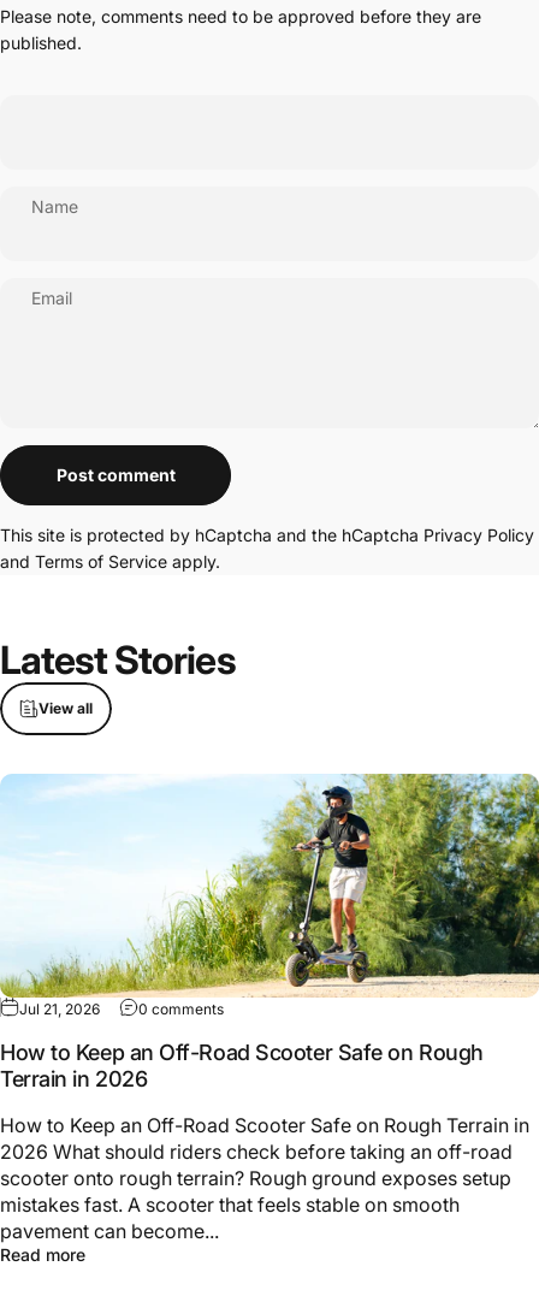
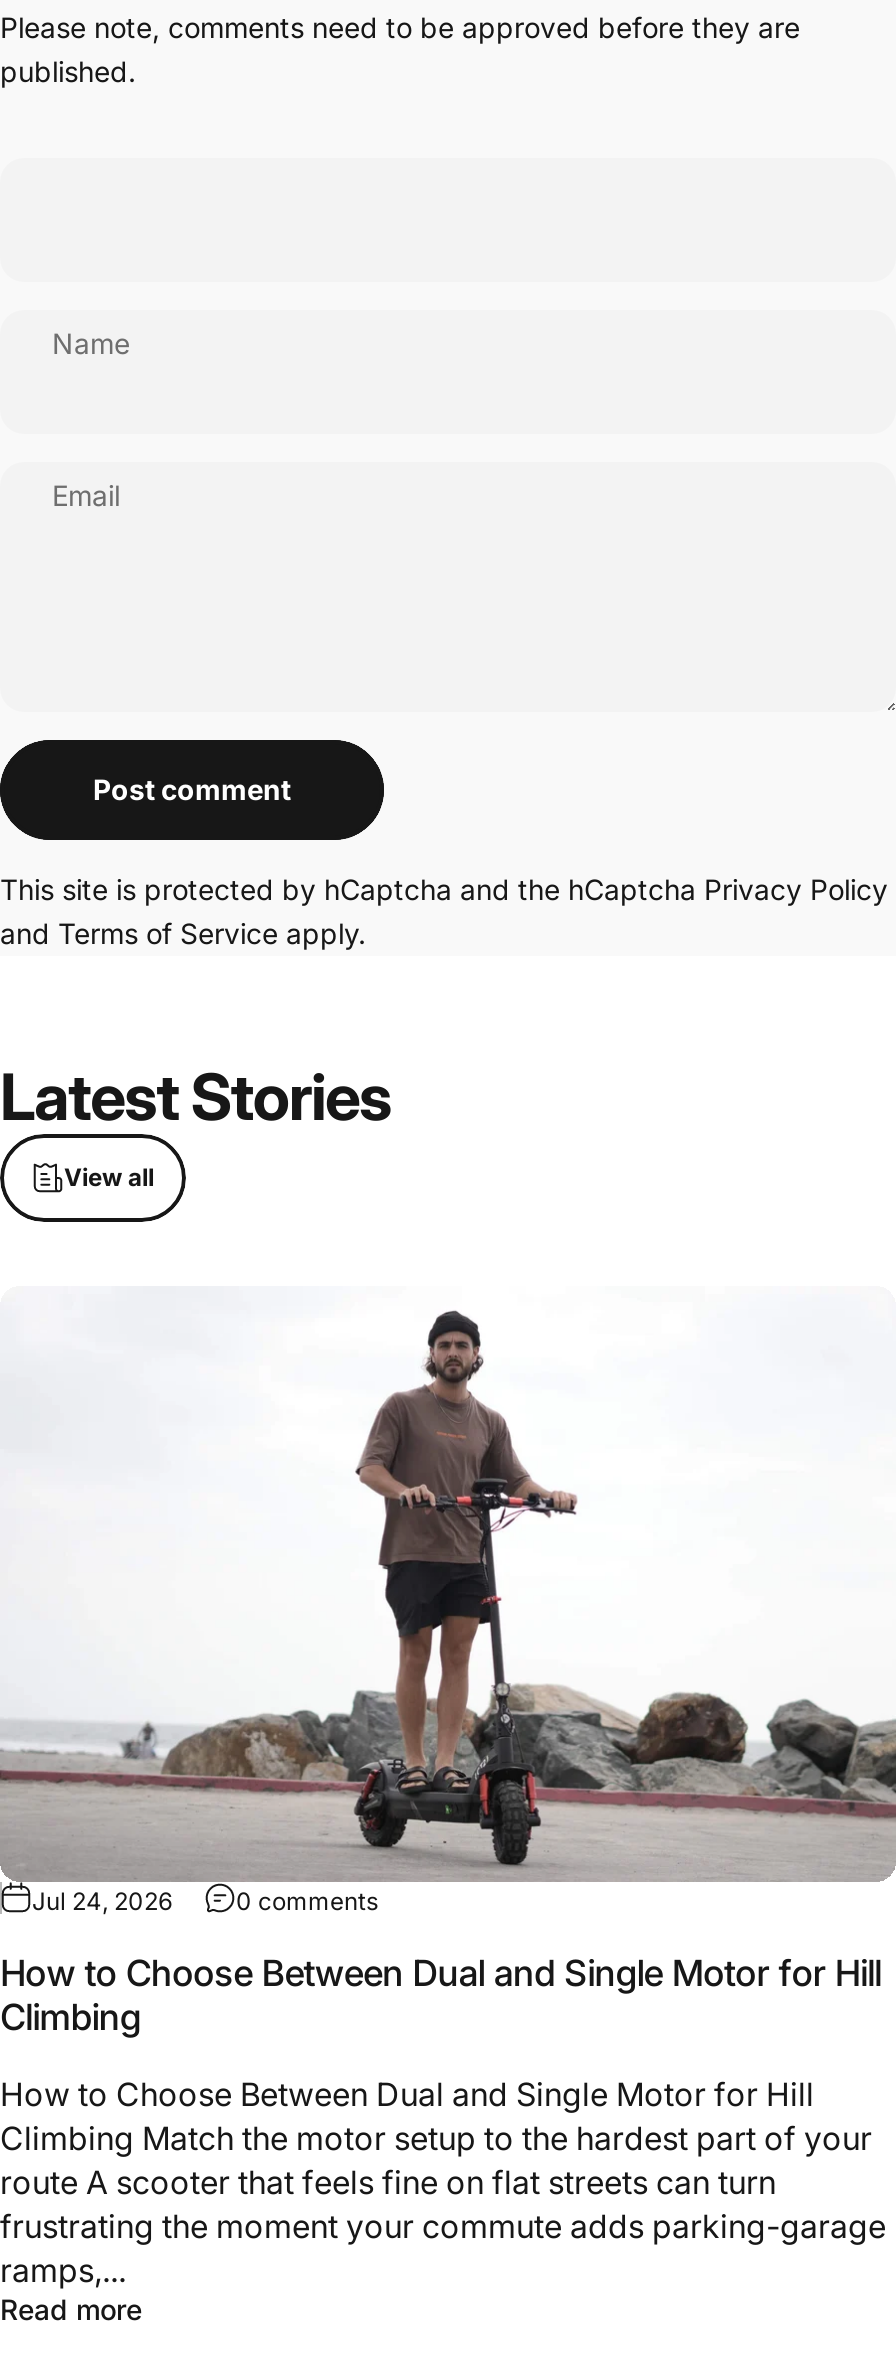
[4,773,535,1019] [image] | Jul 21, 2026 -> [6,1308,890,1917] [image] | Jul 24, 2026
[0,1040,483,1092] How to Keep an Off-Road Scooter Safe on Rough | Terrain in 2026 -> [0,1953,881,2039] How to Choose Between Dual and Single Motor for Hill | Climbing
[0,1114,529,1244] How to Keep an Off-Road Scooter Safe on Rough Terrain in | 2026 What should riders check before taking an off-road | scooter onto rough terrain? Rough ground exposes setup | mistakes fast. A scooter that feels stable on smooth | pavement can become... -> [0,2075,886,2291] How to Choose Between Dual and Single Motor for Hill | Climbing Match the motor setup to the hardest part of your | route A scooter that feels fine on flat streets can turn | frustrating the moment your commute adds parking-garage | ramps,...

